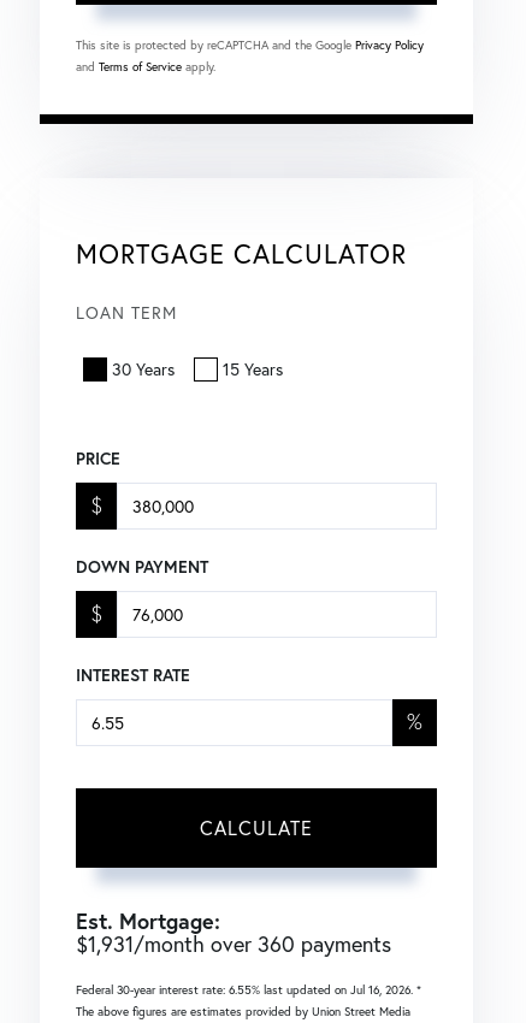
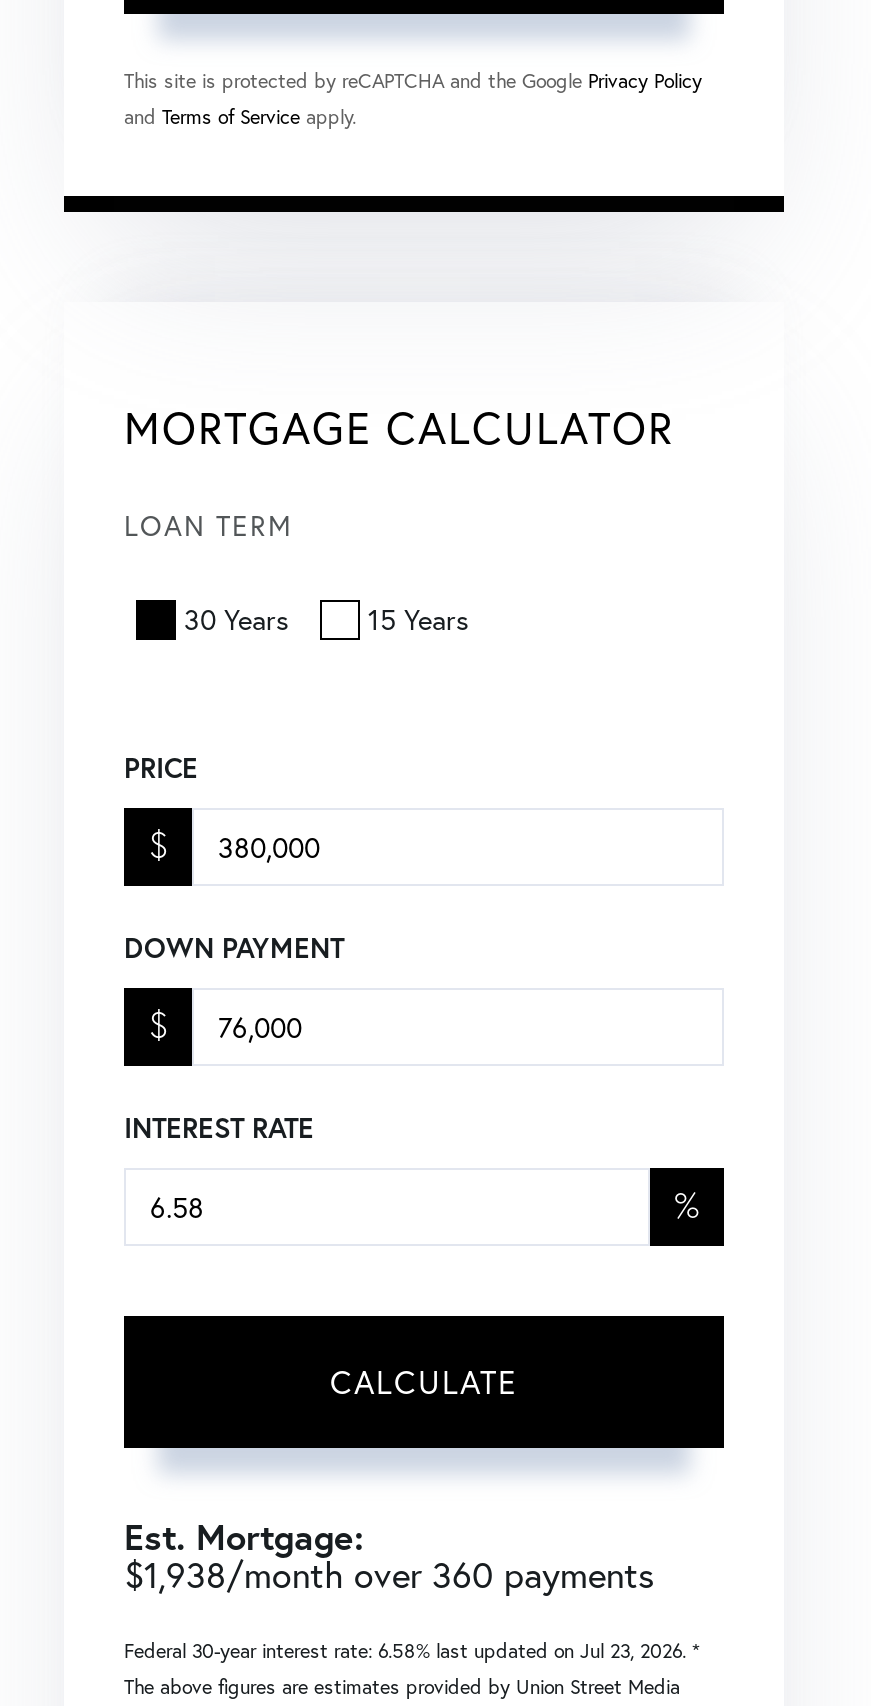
[76,929,391,958] $1,931/month over 360 payments -> [124,1549,654,1597] $1,938/month over 360 payments
[76,982,421,997] Federal 30-year interest rate: 6.55% last updated on Jul 16, 2026. * -> [124,1637,700,1663] Federal 30-year interest rate: 6.58% last updated on Jul 23, 2026. *

